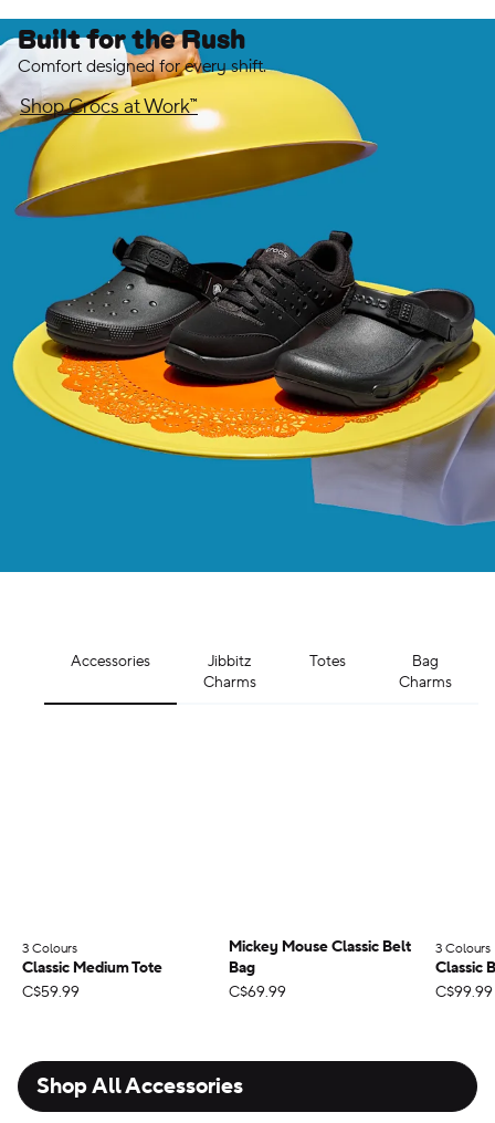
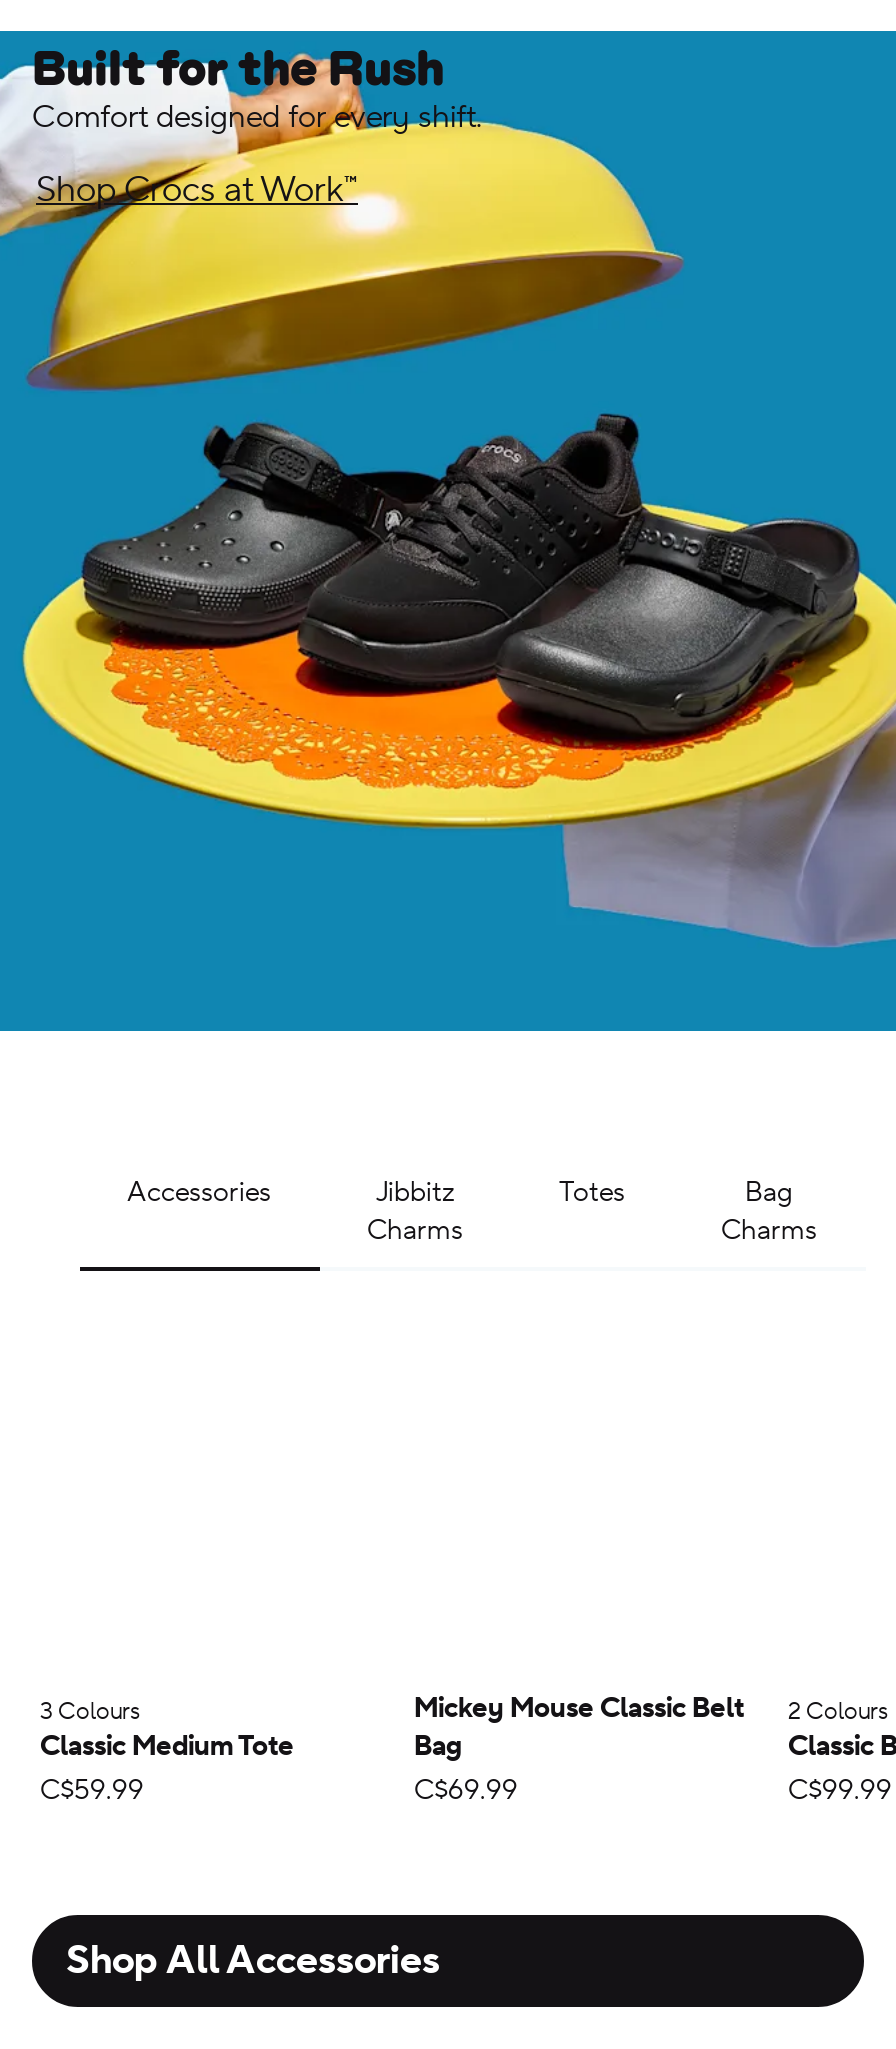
[229,938,491,957] Mickey Mouse Classic Belt 3 Colours -> [414,1692,888,1728] Mickey Mouse Classic Belt 2 Colours

